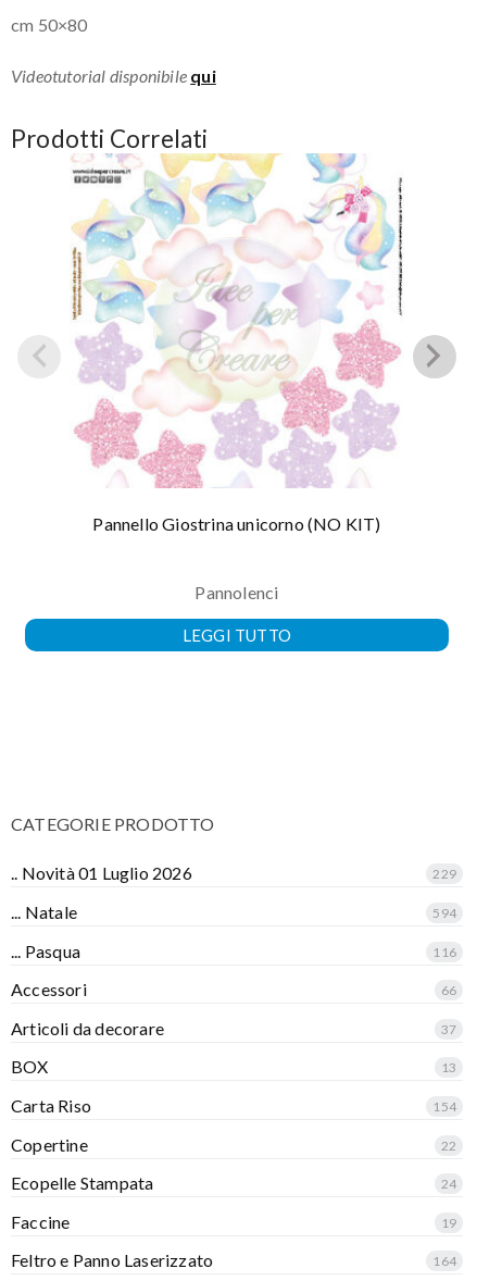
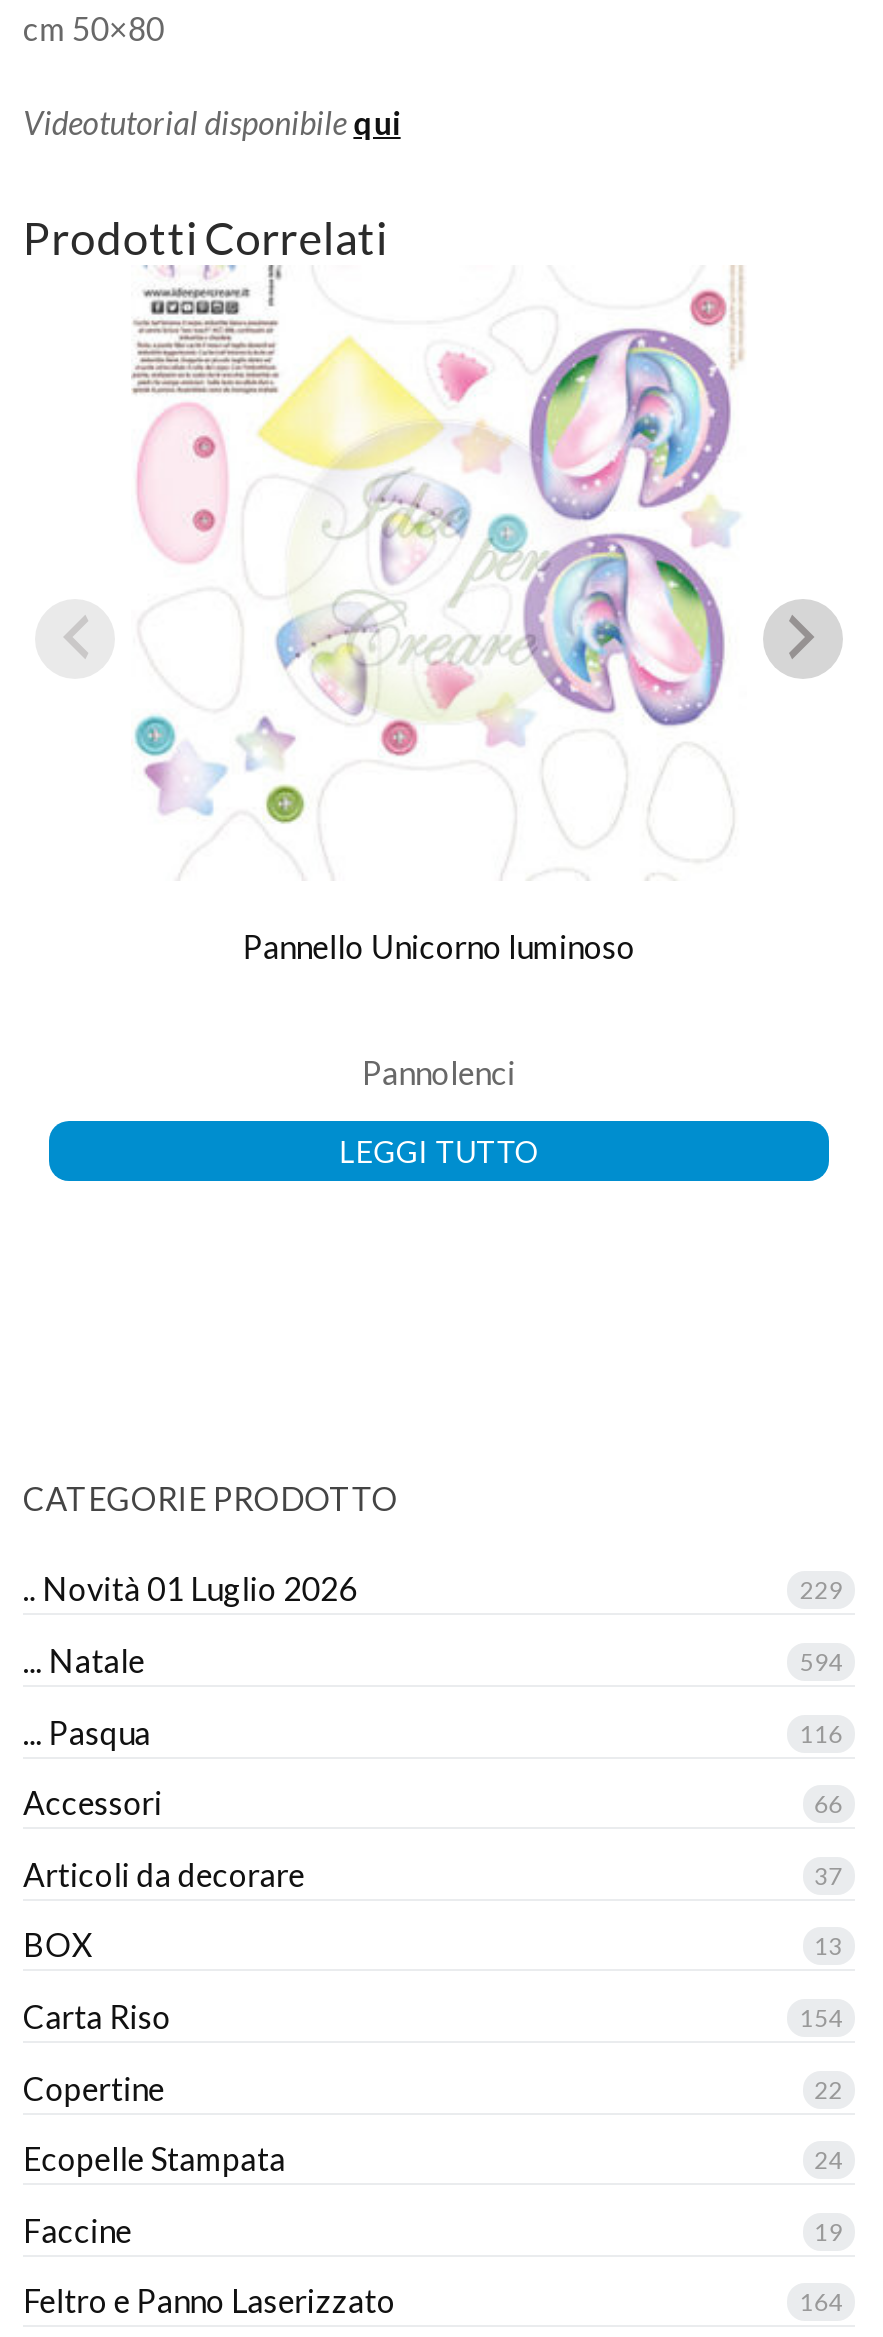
[72,153,403,534] [image] | Pannello Giostrina unicorno (NO KIT) -> [131,267,743,965] [image] | Pannello Unicorno luminoso

